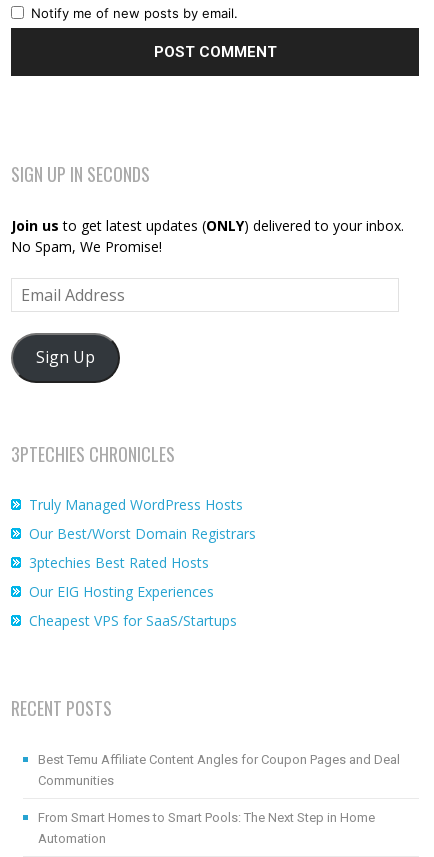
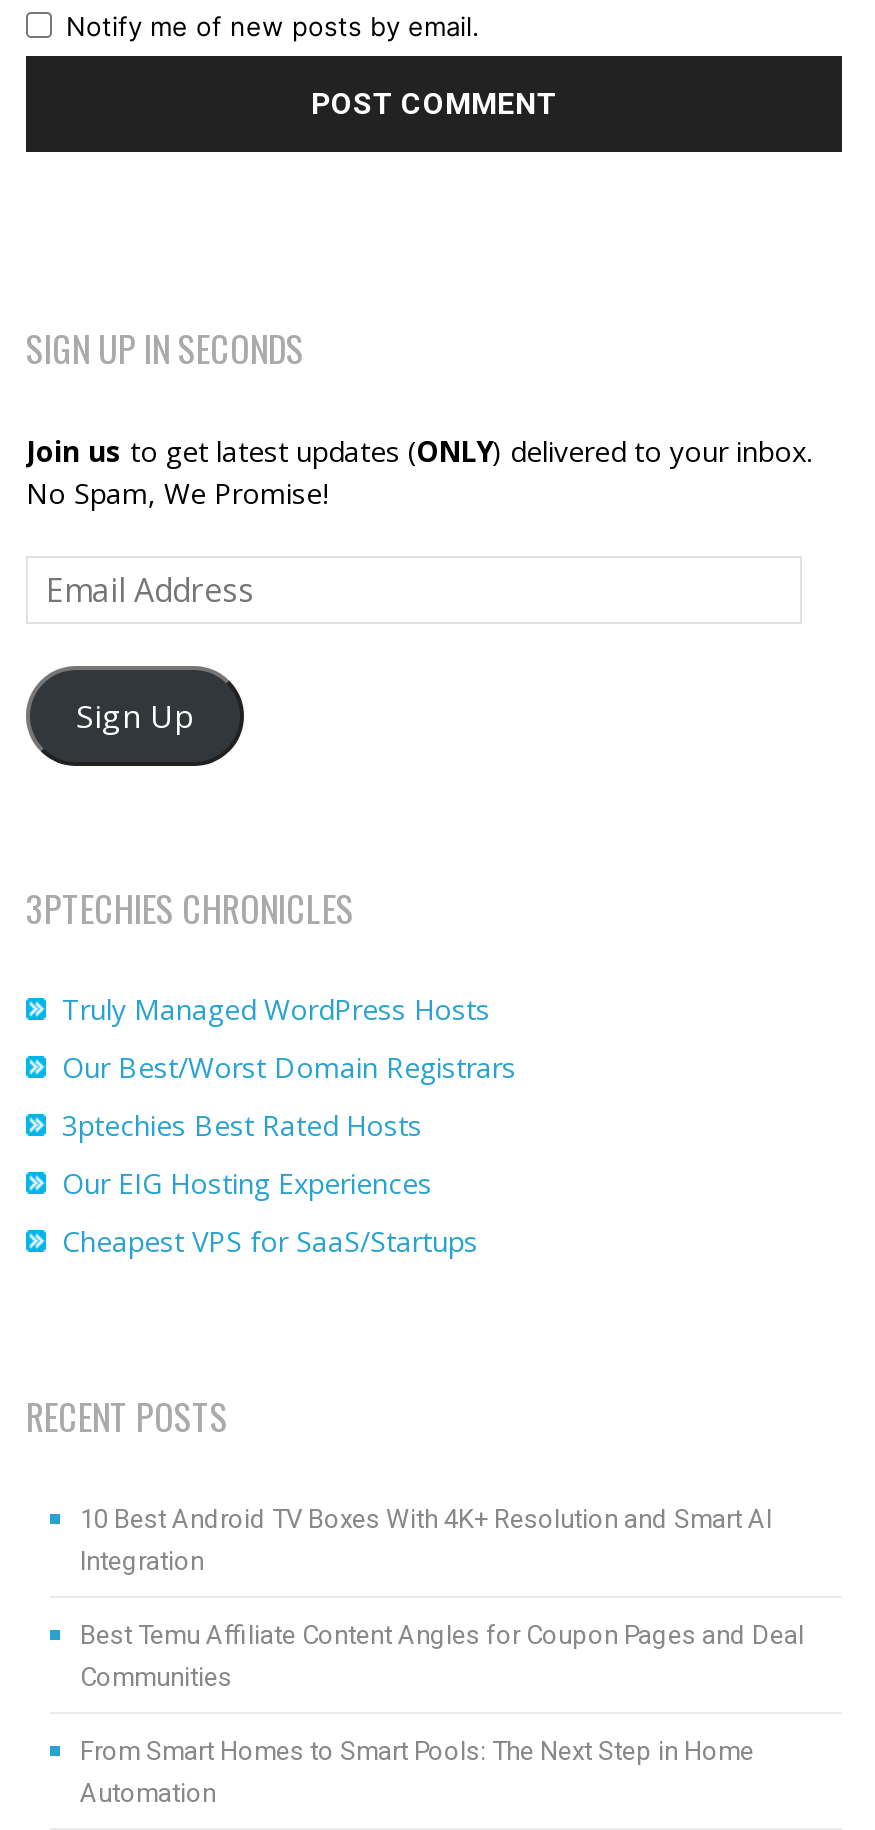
none -> [80,1504,772,1576] 10 Best Android TV Boxes With 4K+ Resolution and Smart AI | Integration

